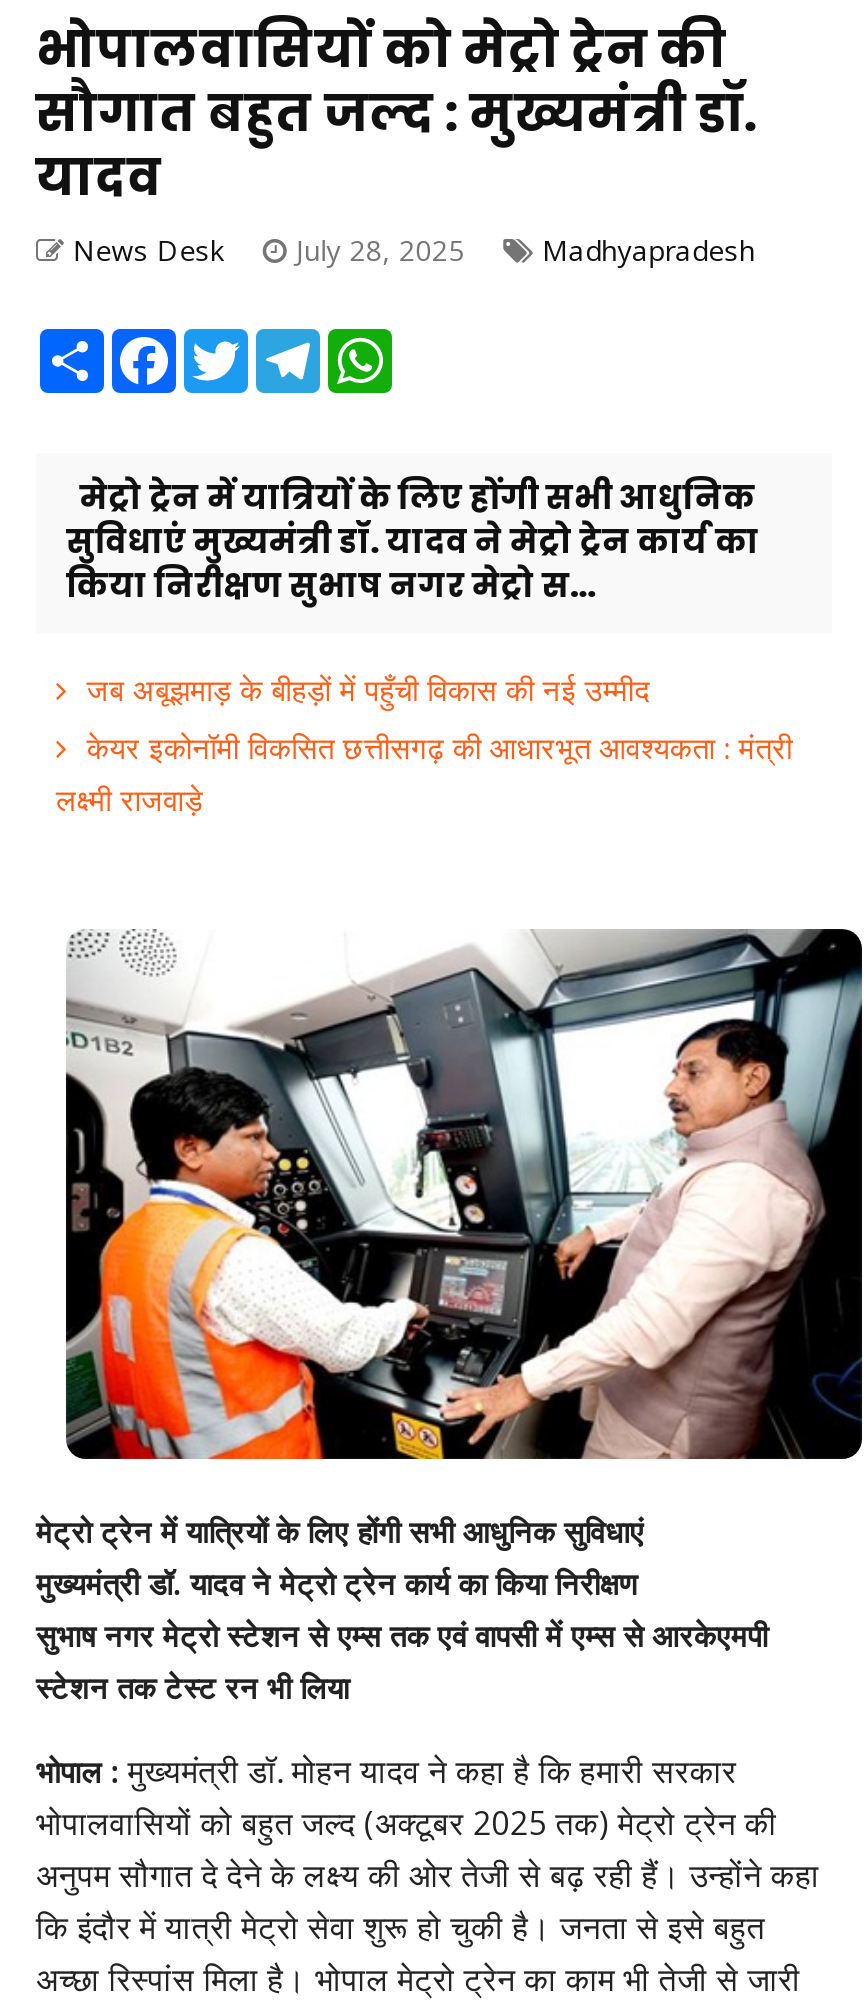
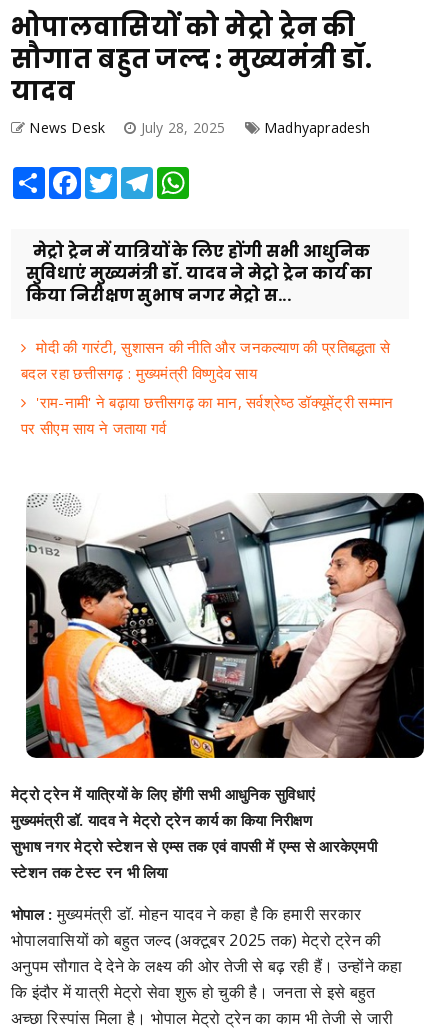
[56,669,793,819] जब अबूझमाड़ के बीहड़ों में पहुँची विकास की नई उम्मीद | केयर इकोनॉमी विकसित छत्तीसगढ़ की आधारभूत आवश्यकता : मंत्री | लक्ष्मी राजवाड़े -> [21,337,393,438] मोदी की गारंटी, सुशासन की नीति और जनकल्याण की प्रतिबद्धता से | बदल रहा छत्तीसगढ़ : मुख्यमंत्री विष्णुदेव साय | 'राम-नामी' ने बढ़ाया छत्तीसगढ़ का मान, सर्वश्रेष्ठ डॉक्यूमेंट्री सम्मान | पर सीएम साय ने जताया गर्व

